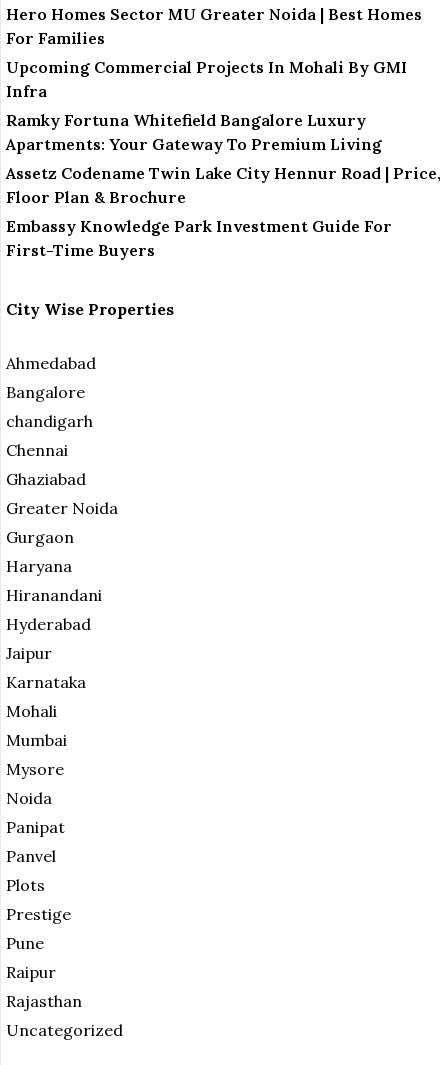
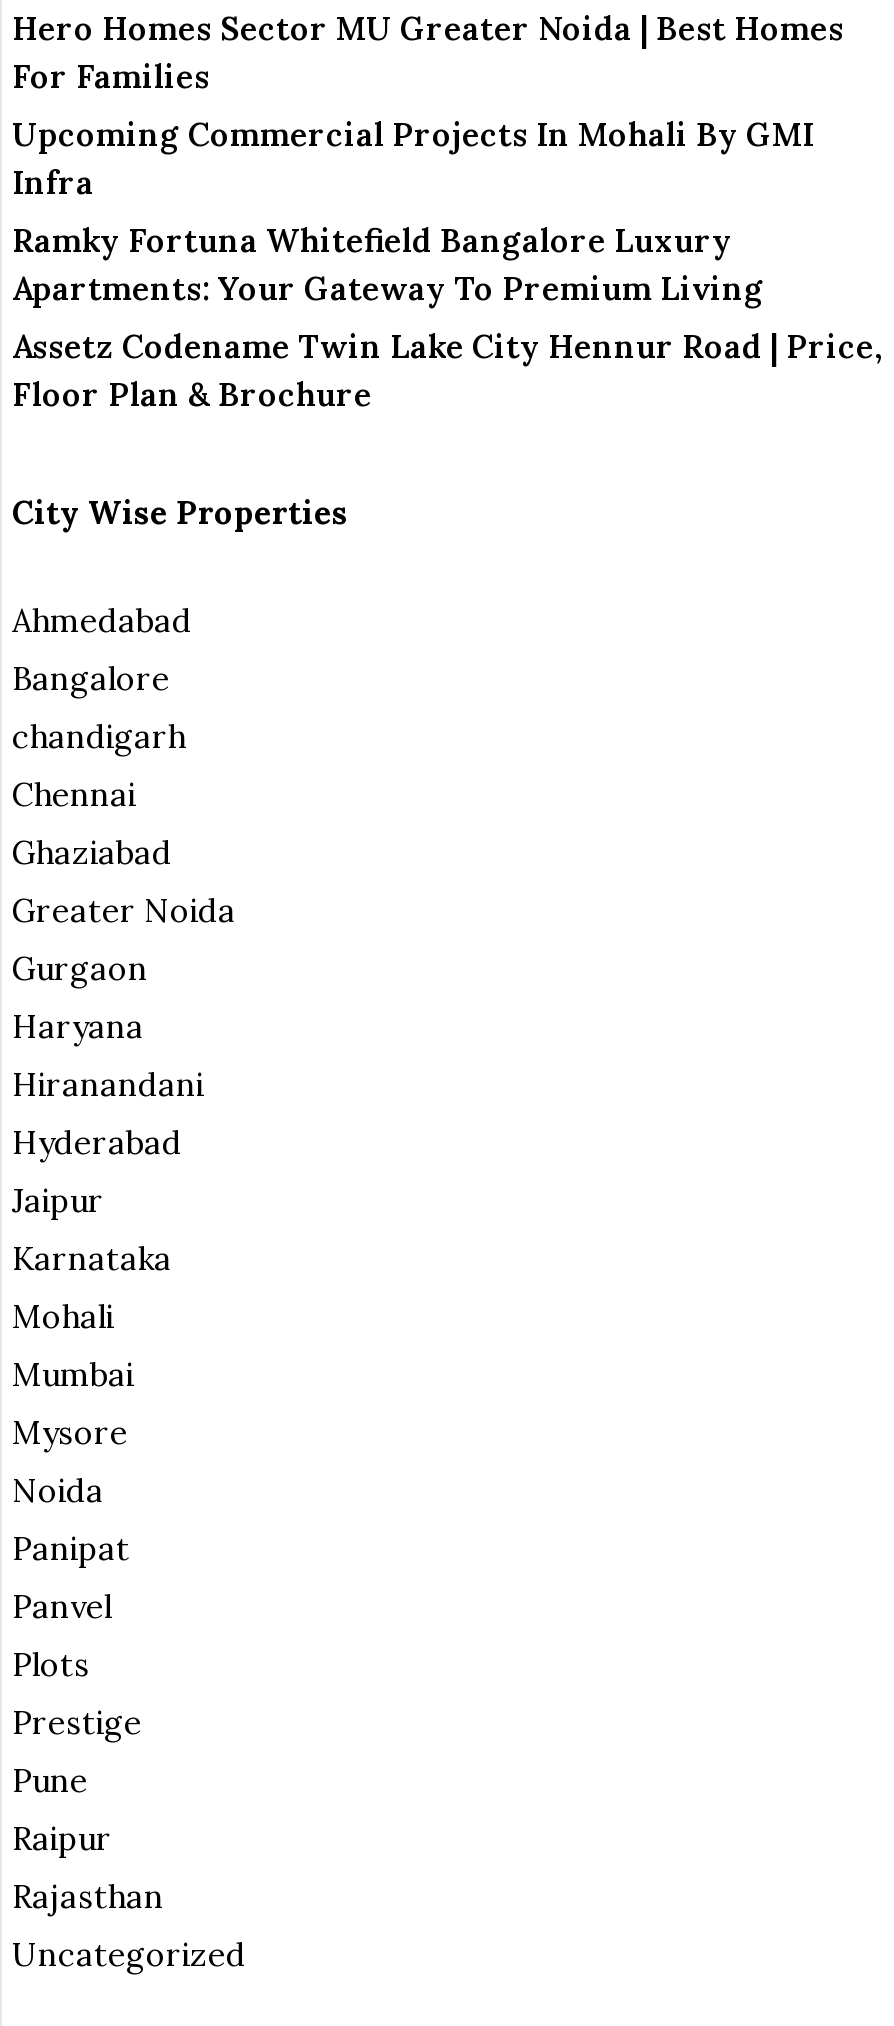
[6,216,392,260] Embassy Knowledge Park Investment Guide For | First-Time Buyers -> none

